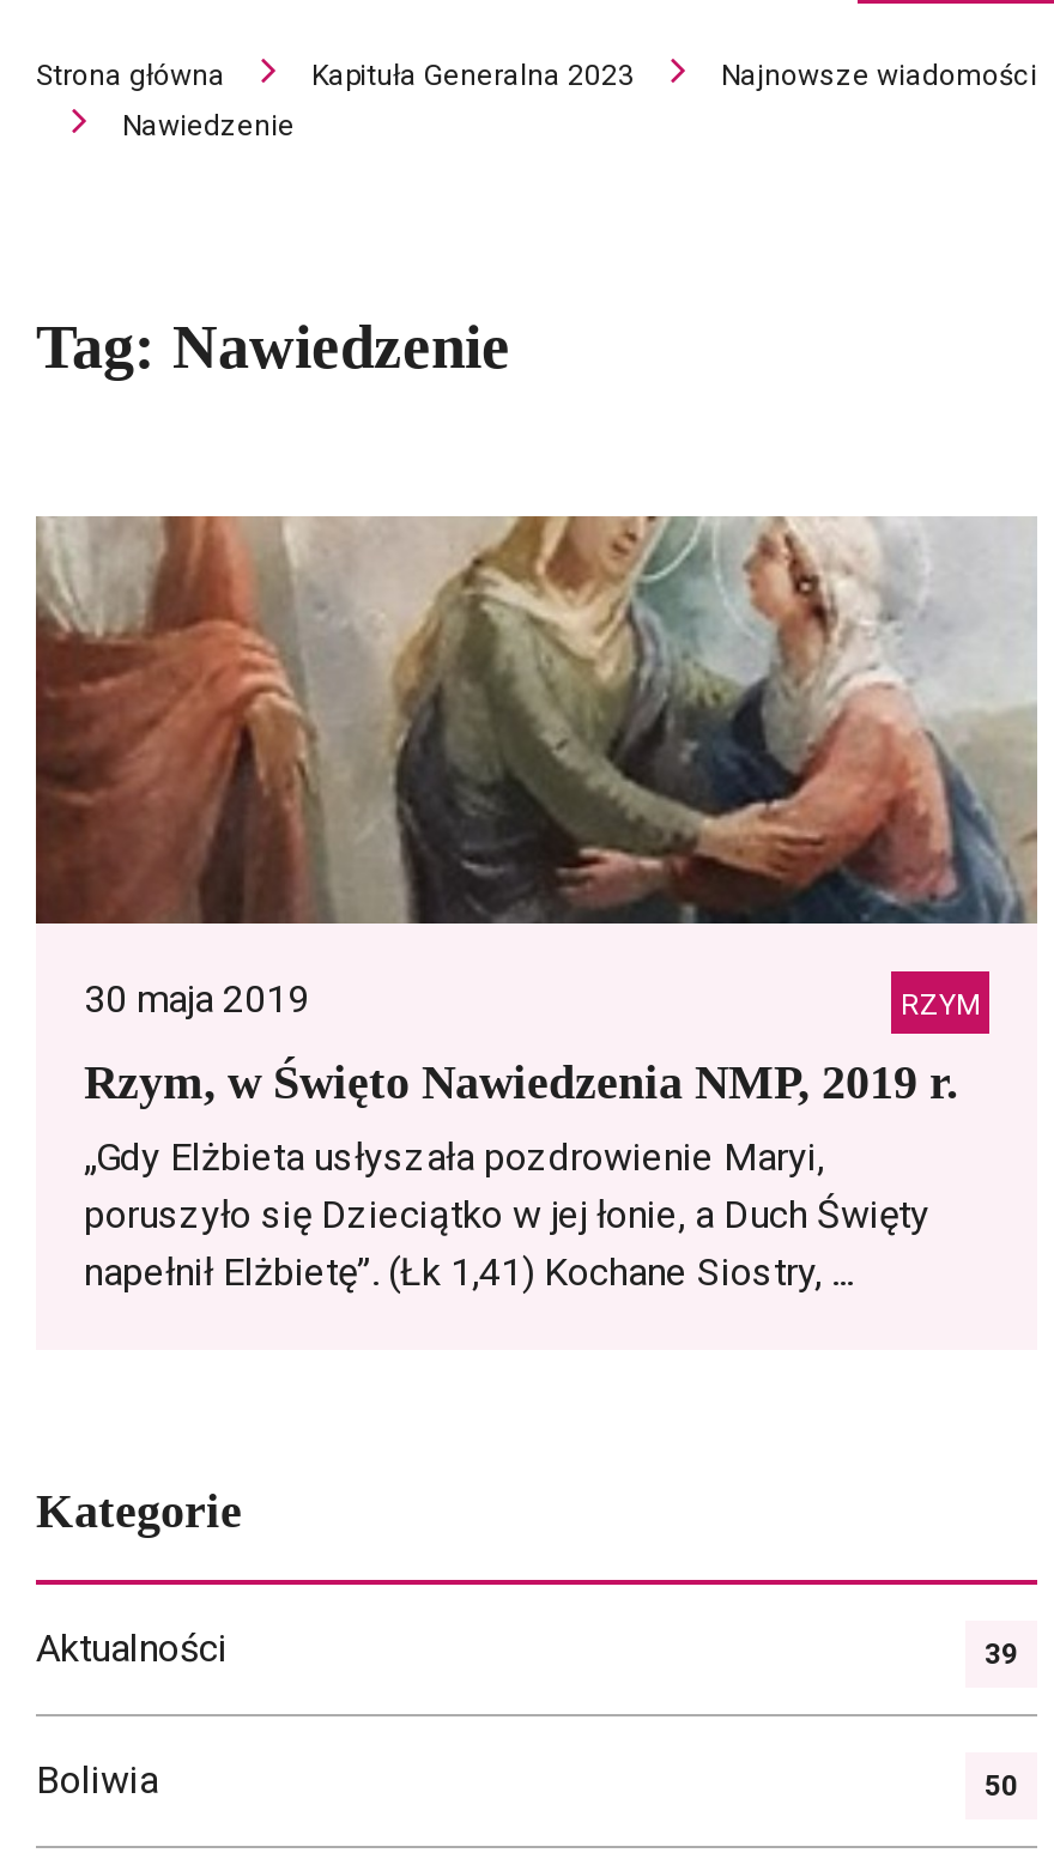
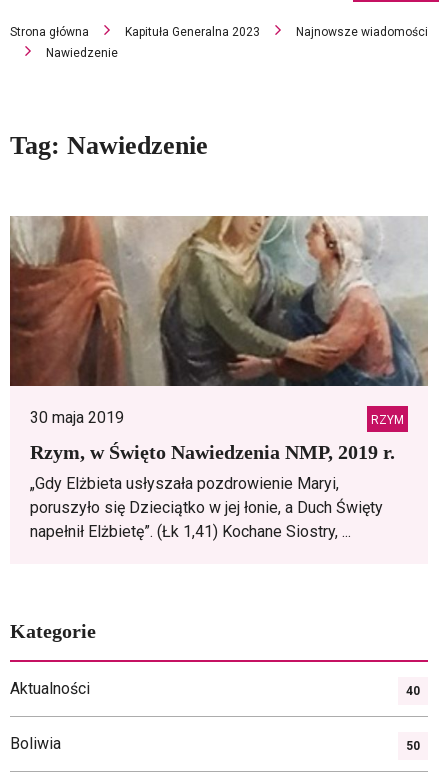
[985,1637,1018,1671] 39 -> [406,684,420,698] 40

